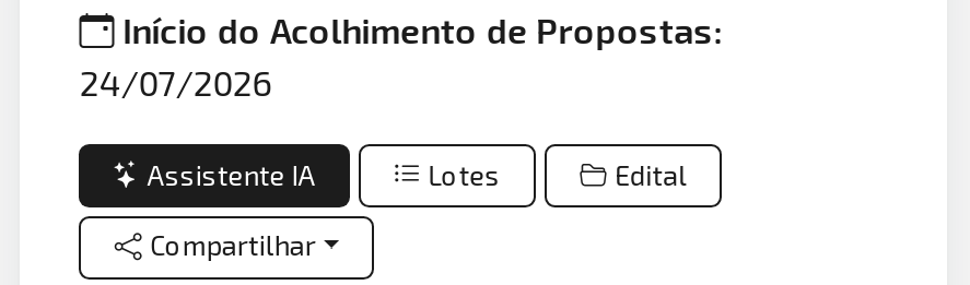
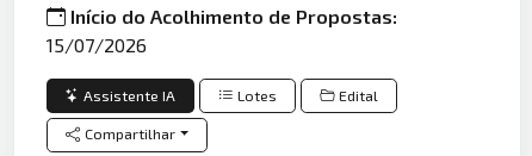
[79,61,272,103] 24/07/2026 -> [47,33,147,56] 15/07/2026

